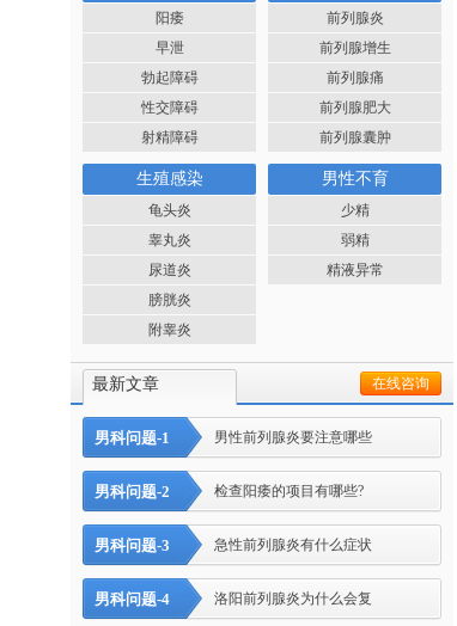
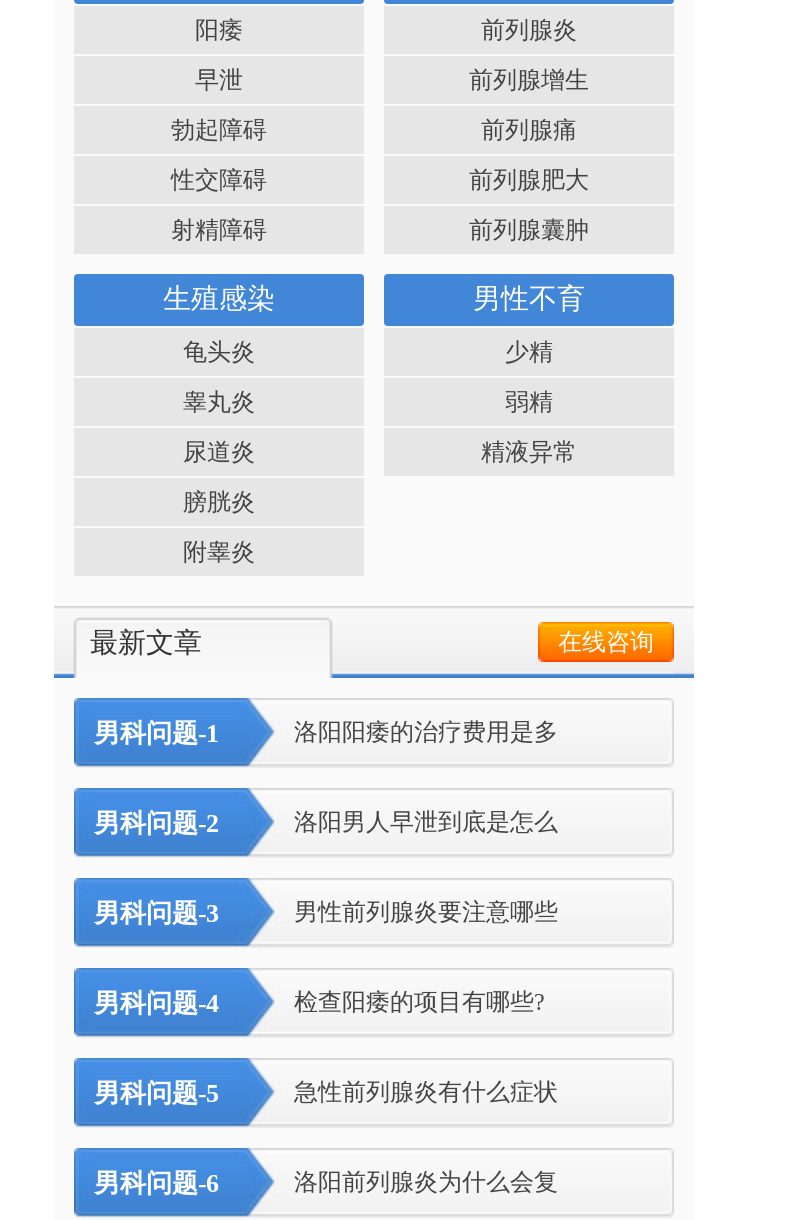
none -> [94,718,558,928] 洛阳阳痿的治疗费用是多 | 男科问题-2 | 洛阳男人早泄到底是怎么 | 男科问题-3
[95,483,170,501] 男科问题-2 -> [94,988,220,1018] 男科问题-4
[95,536,170,554] 男科问题-3 -> [94,1078,220,1108] 男科问题-5
[95,590,170,608] 男科问题-4 -> [94,1168,220,1198] 男科问题-6

